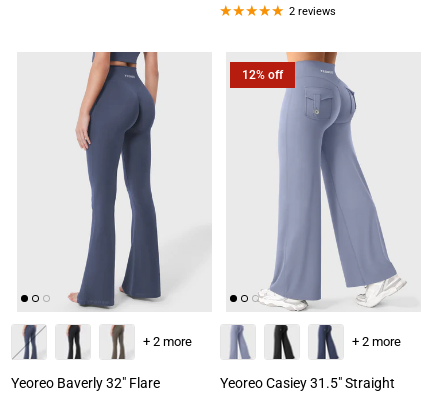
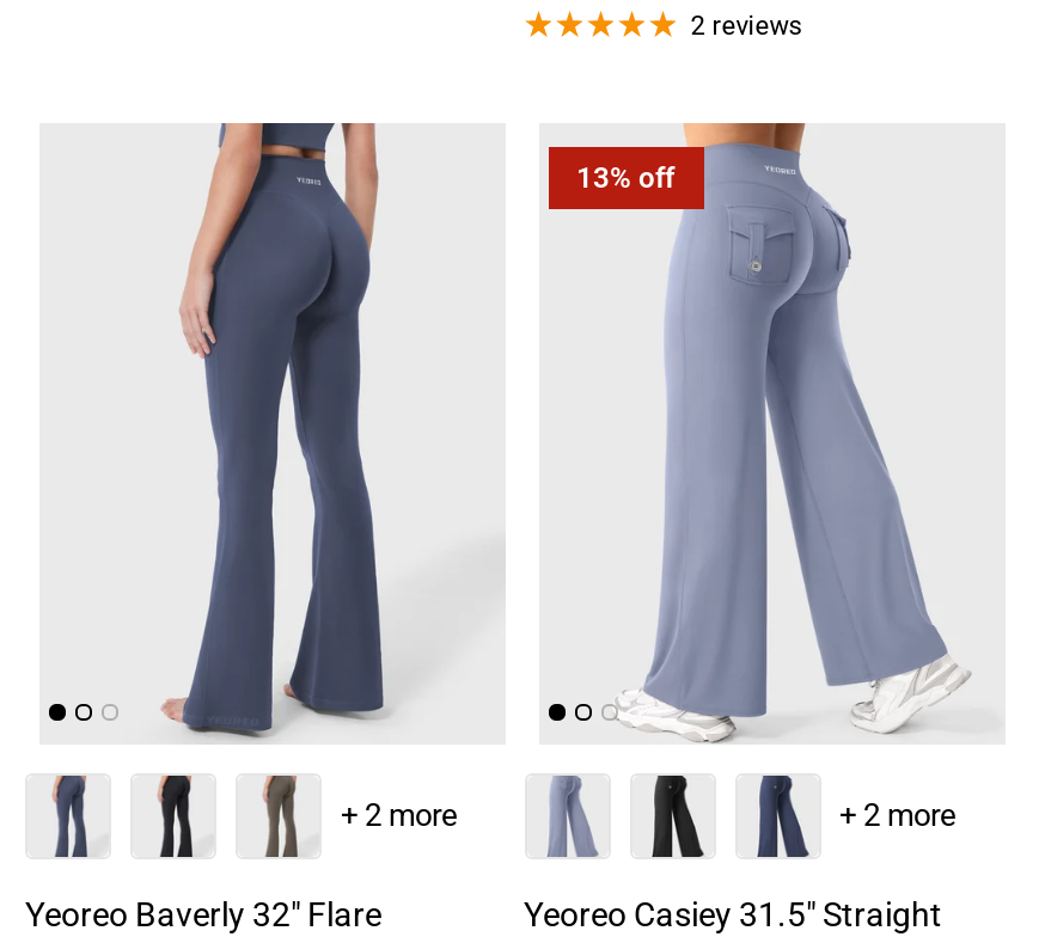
[241,68,282,82] 12% off -> [576,162,674,196] 13% off

